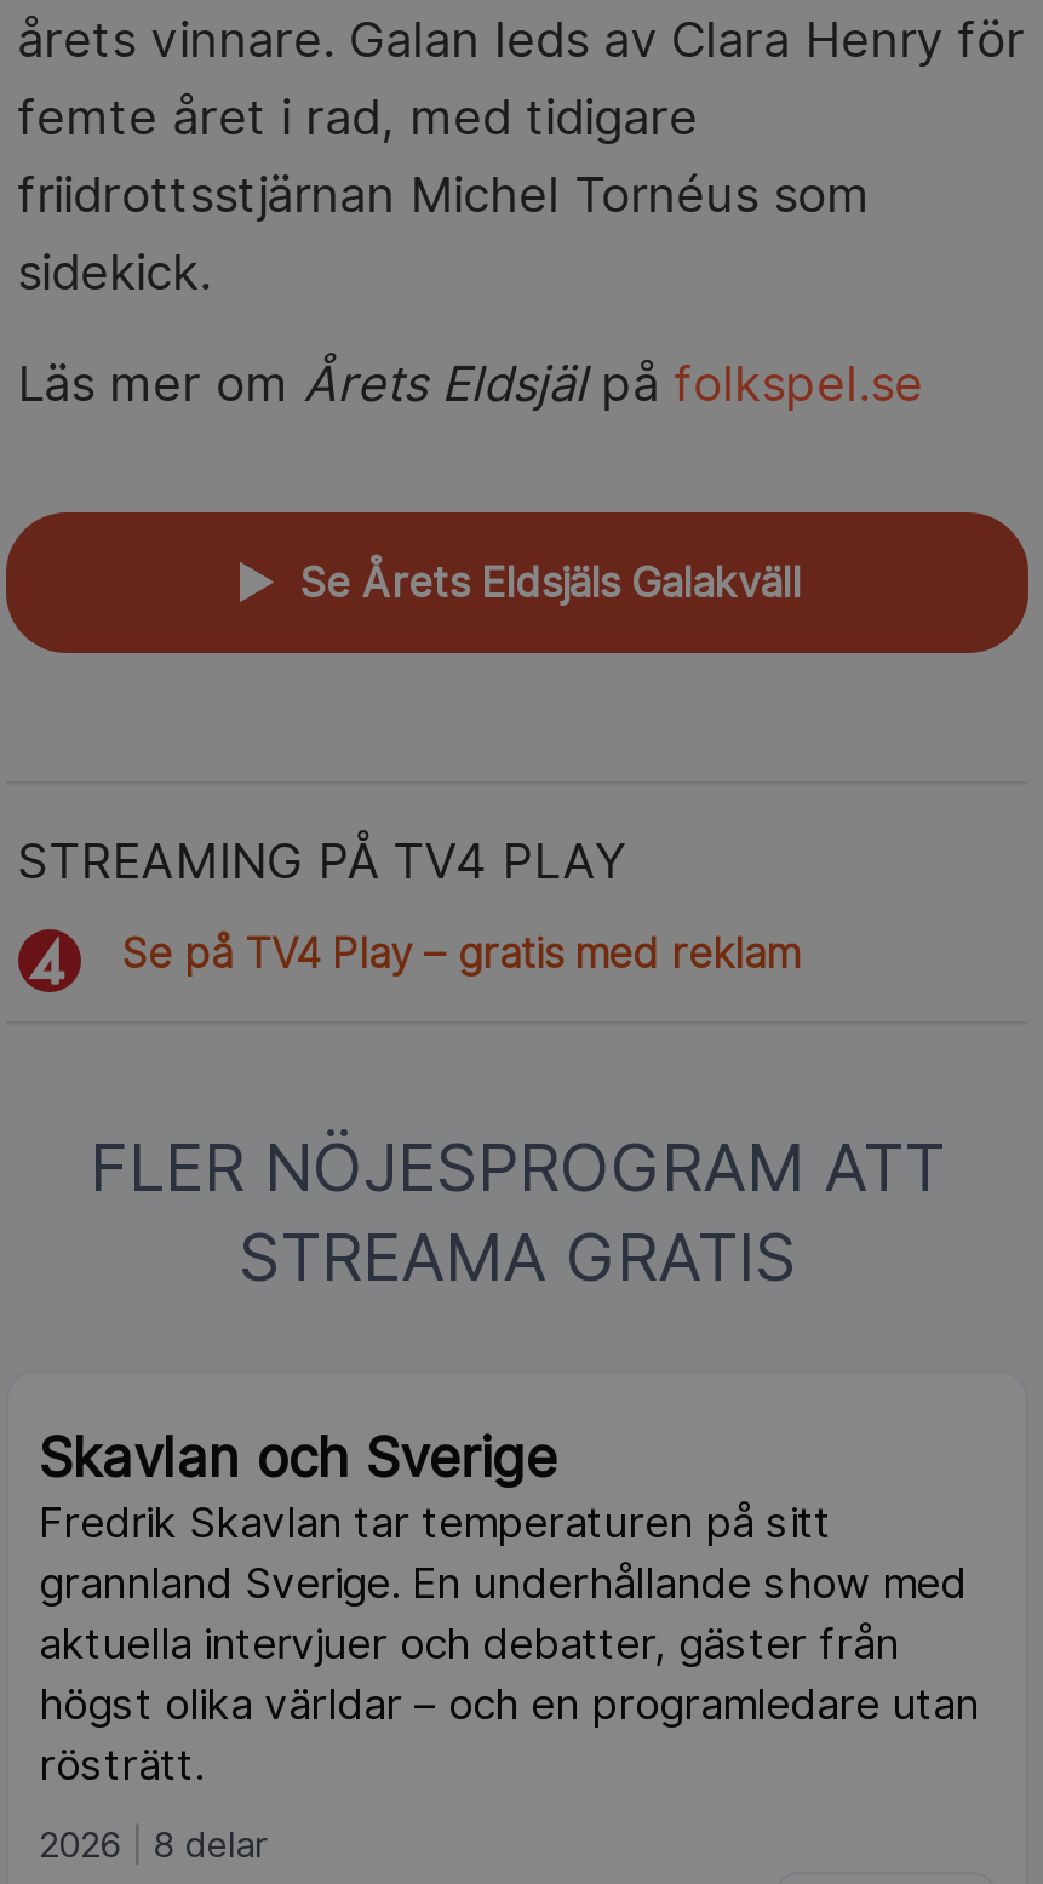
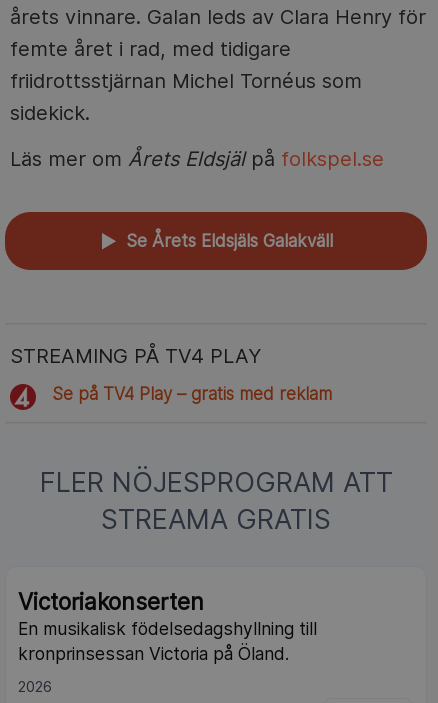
[39,1423,979,1789] Skavlan och Sverige | Fredrik Skavlan tar temperaturen på sitt | grannland Sverige. En underhållande show med | aktuella intervjuer och debatter, gäster från | högst olika världar – och en programledare utan | rösträtt. -> [18,588,317,664] Victoriakonserten | En musikalisk födelsedagshyllning till | kronprinsessan Victoria på Öland.
[152,1823,266,1864] 8 delar -> none

